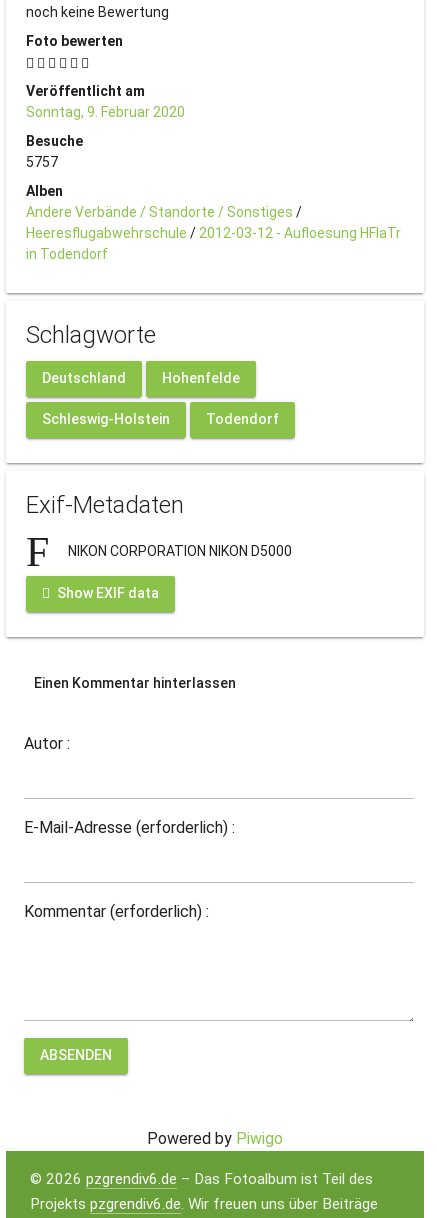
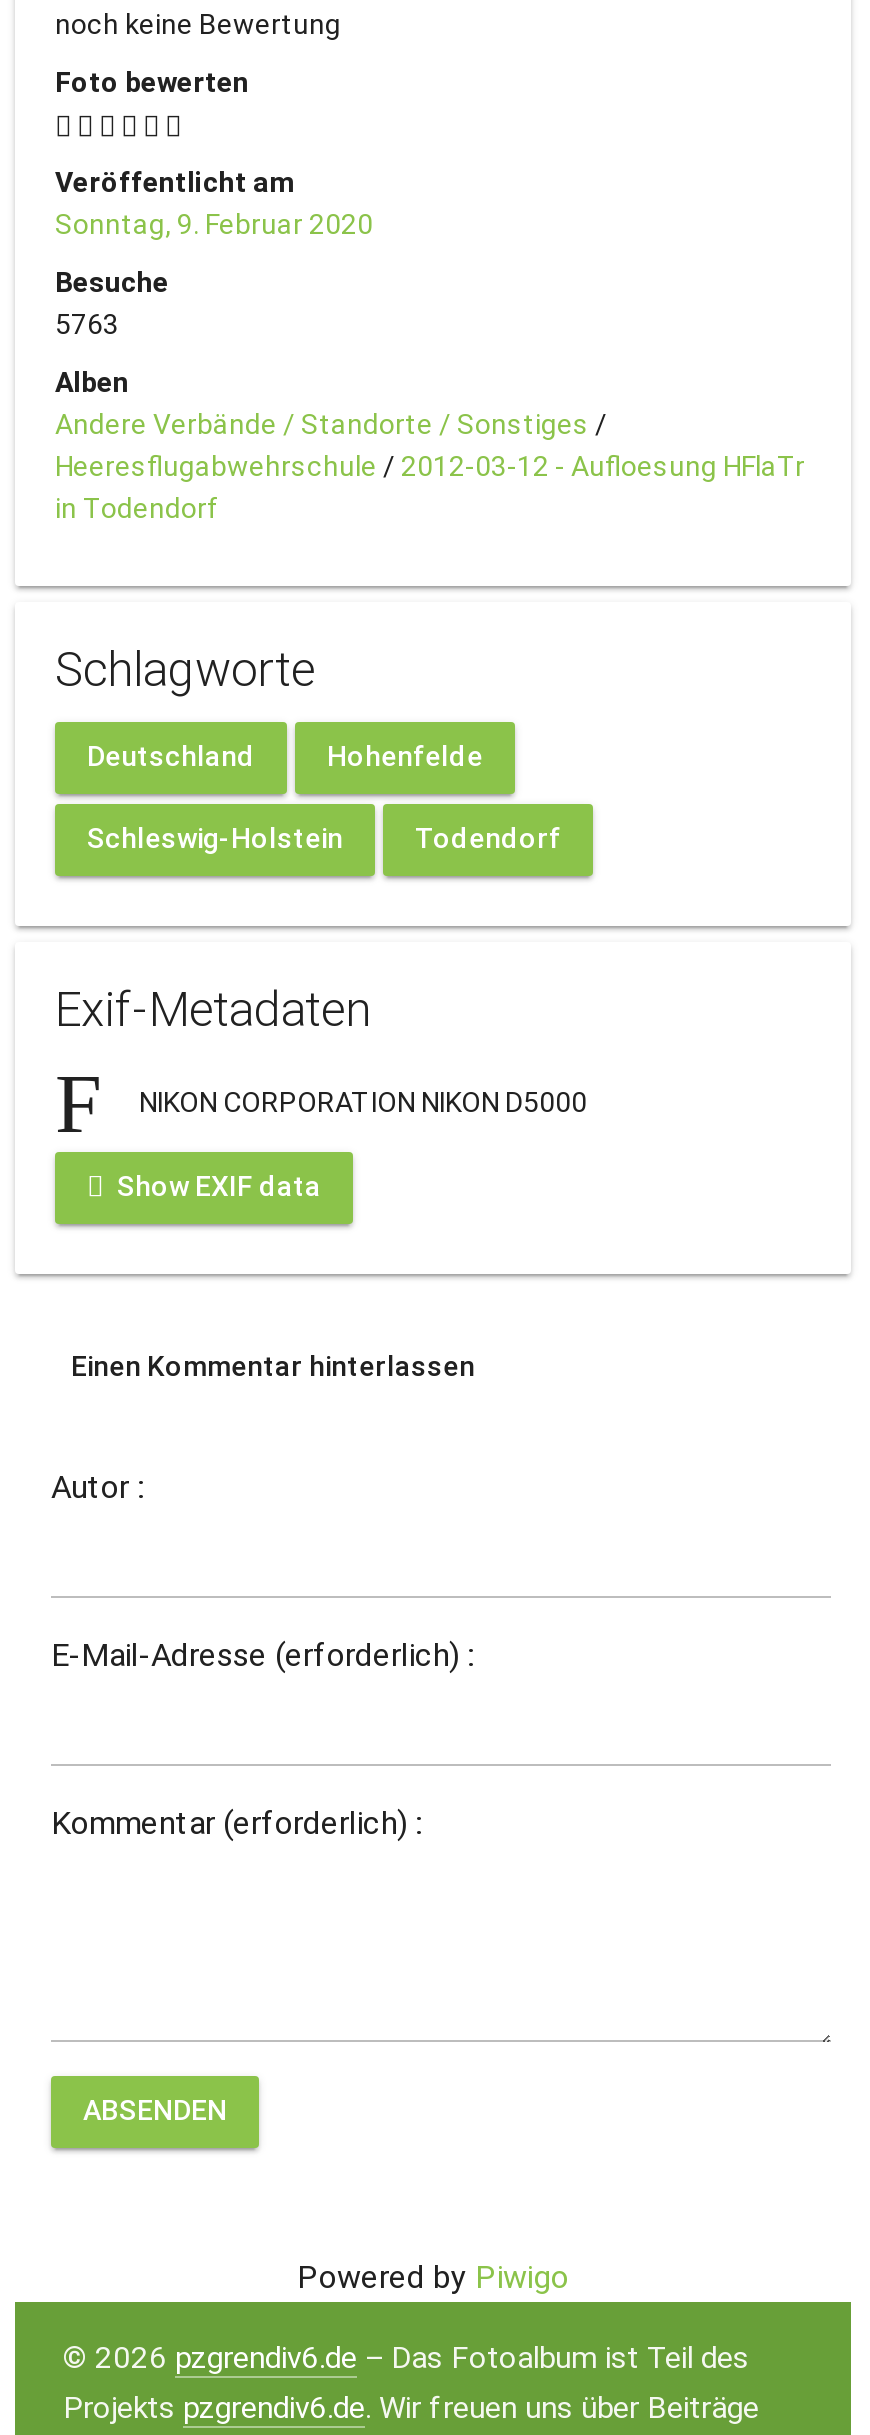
[26,154,58,170] 5757 -> [55,307,119,339] 5763

